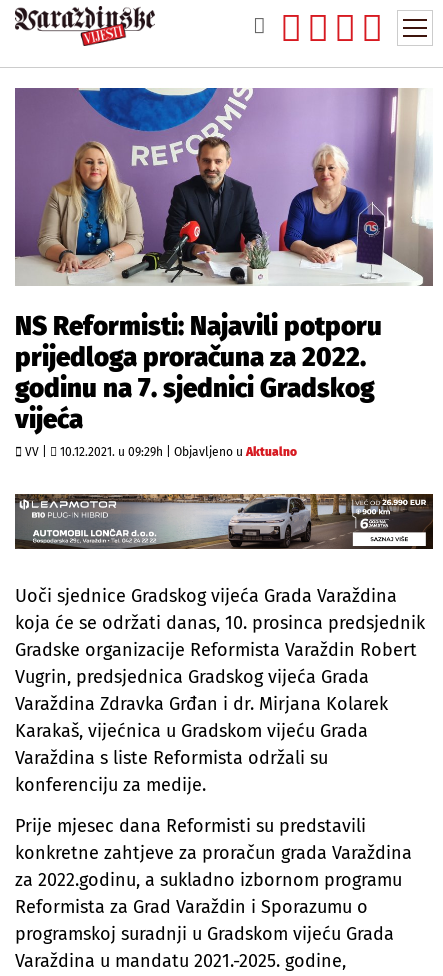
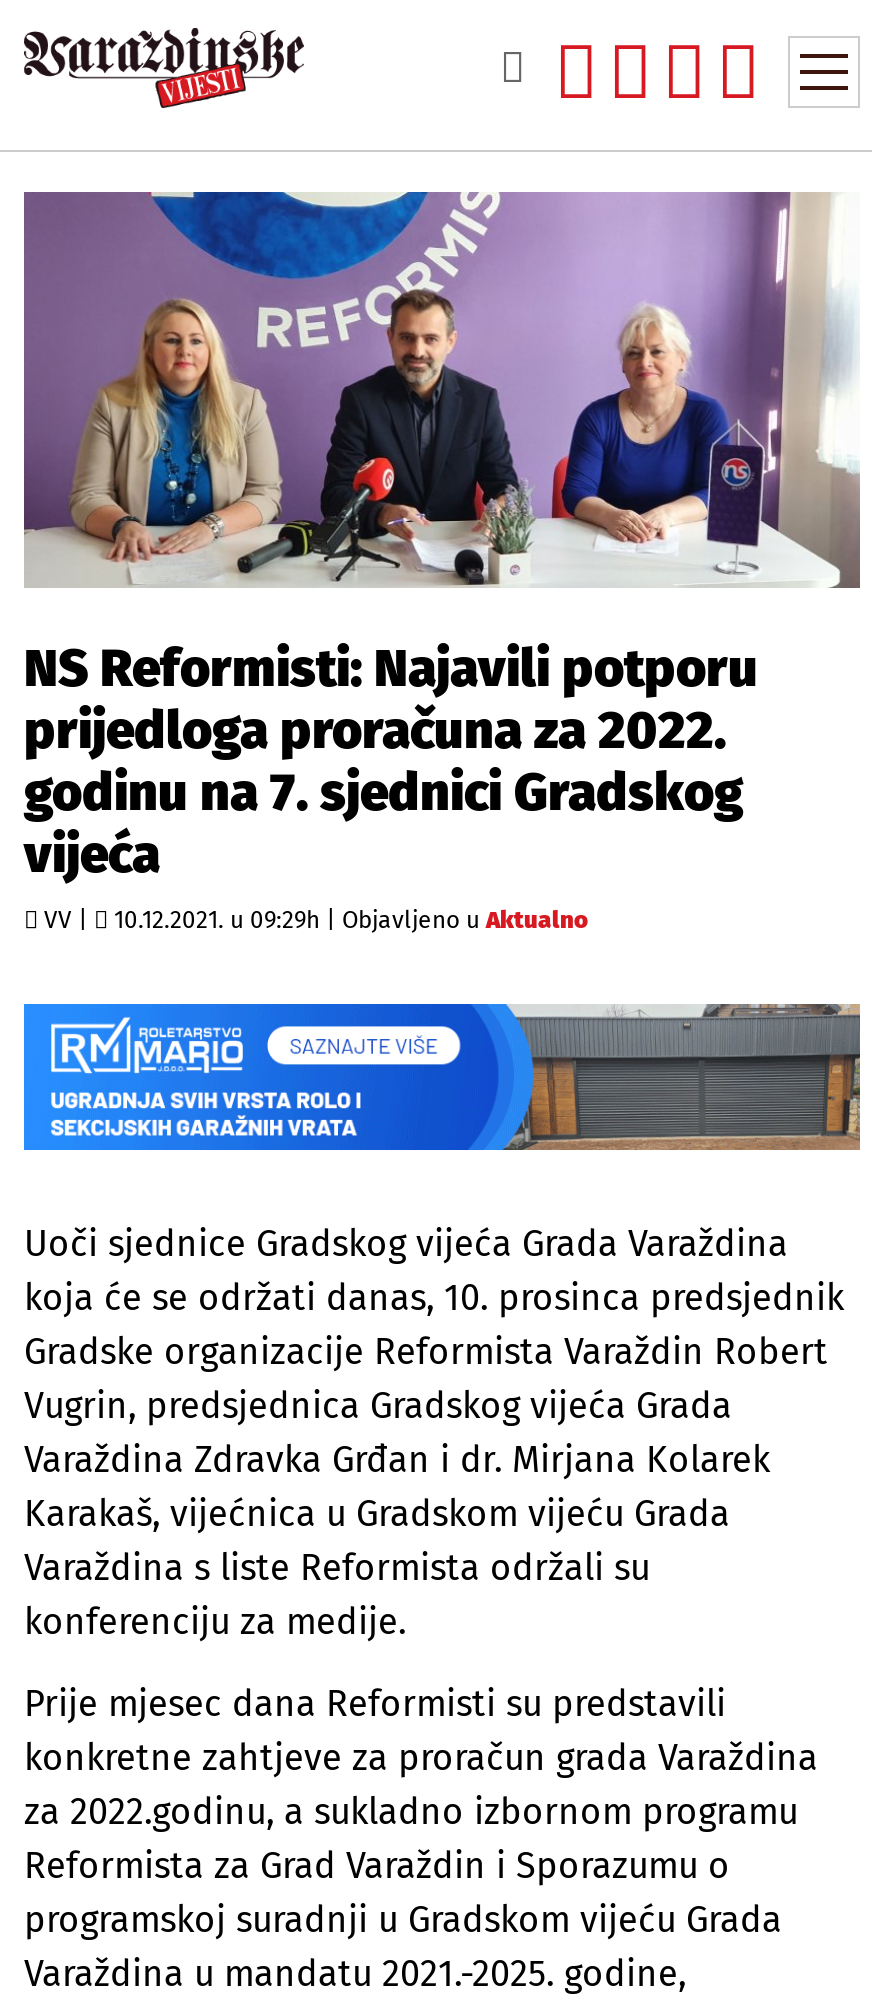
[14,493,433,550] [image] -> [22,1002,862,1152] [image]

